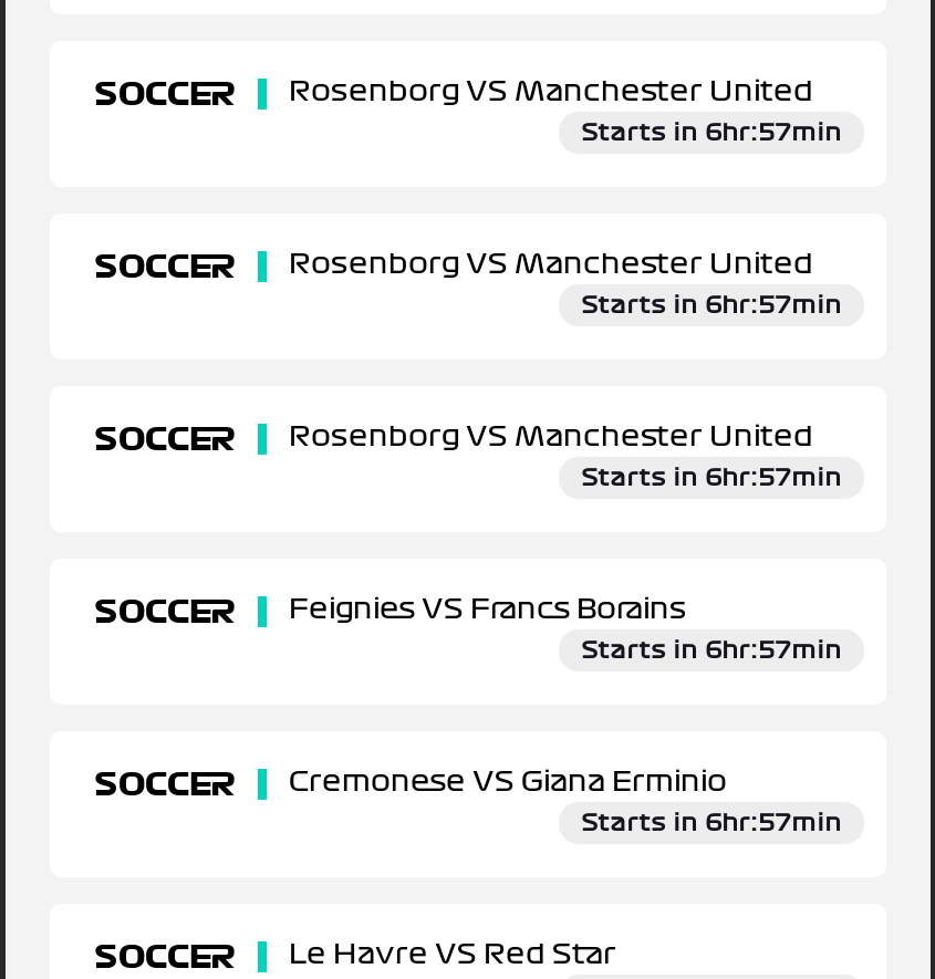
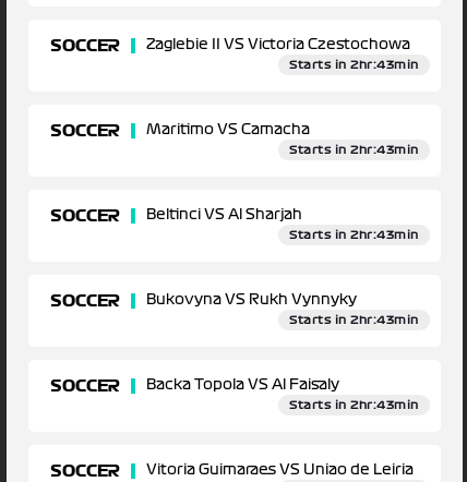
[289,79,813,105] Rosenborg VS Manchester United -> [146,38,410,51] Zaglebie II VS Victoria Czestochowa
[581,121,842,145] Starts in 6hr:57min -> [289,59,419,71] Starts in 2hr:43min
[289,251,813,278] Rosenborg VS Manchester United -> [146,123,310,136] Maritimo VS Camacha
[581,293,842,317] Starts in 6hr:57min -> [289,144,419,156] Starts in 2hr:43min
[289,424,813,450] Rosenborg VS Manchester United -> [146,208,302,221] Beltinci VS Al Sharjah
[581,466,842,490] Starts in 6hr:57min -> [289,229,419,241] Starts in 2hr:43min
[289,596,687,623] Feignies VS Francs Borains -> [146,293,357,306] Bukovyna VS Rukh Vynnyky
[581,638,842,663] Starts in 6hr:57min -> [289,314,419,326] Starts in 2hr:43min
[289,769,727,795] Cremonese VS Giana Erminio -> [146,378,339,391] Backa Topola VS Al Faisaly
[581,811,842,835] Starts in 6hr:57min -> [289,399,419,411] Starts in 2hr:43min
[289,941,616,968] Le Havre VS Red Star -> [146,463,414,477] Vitoria Guimaraes VS Uniao de Leiria

